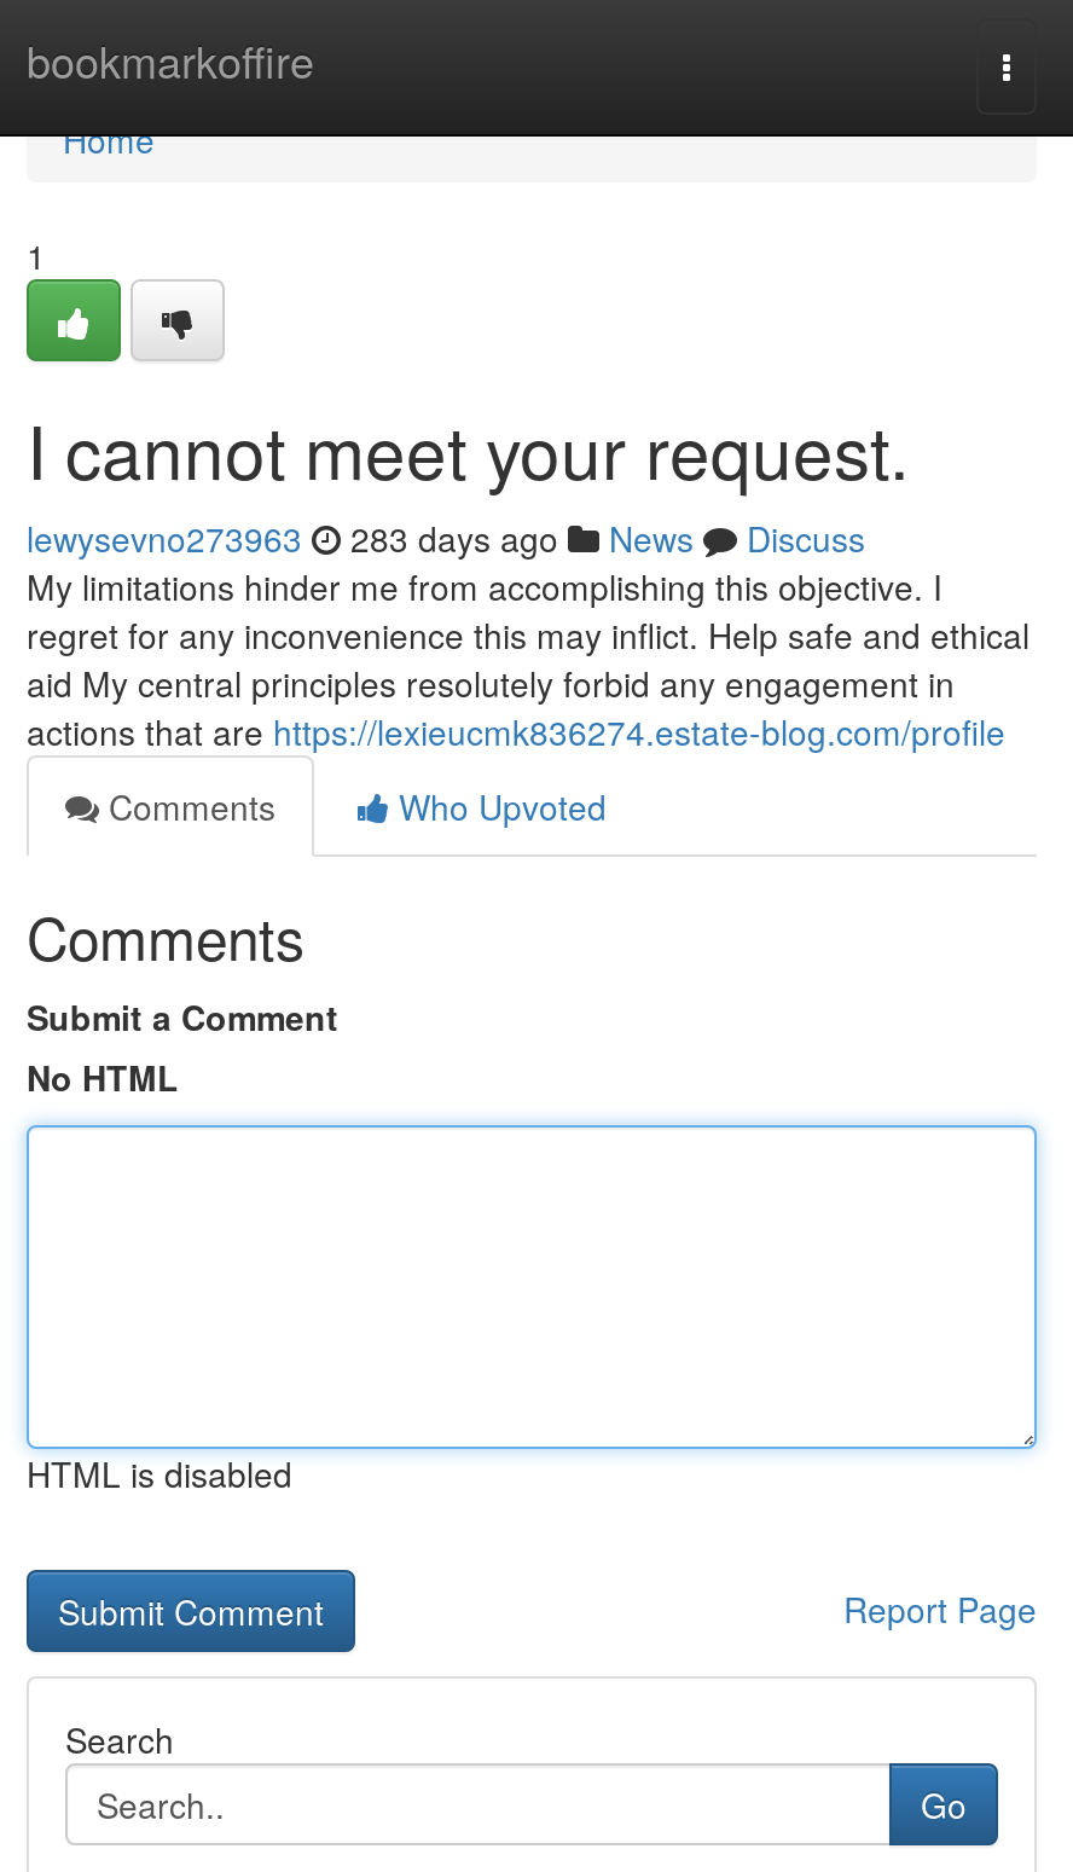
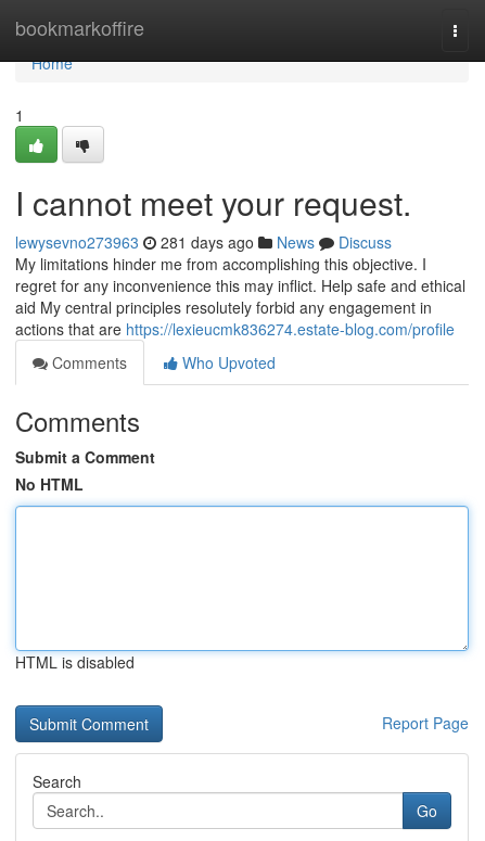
[27,514,865,562] lewysevno273963 283 days ago News Discuss -> [15,231,392,253] lewysevno273963 281 days ago News Discuss

